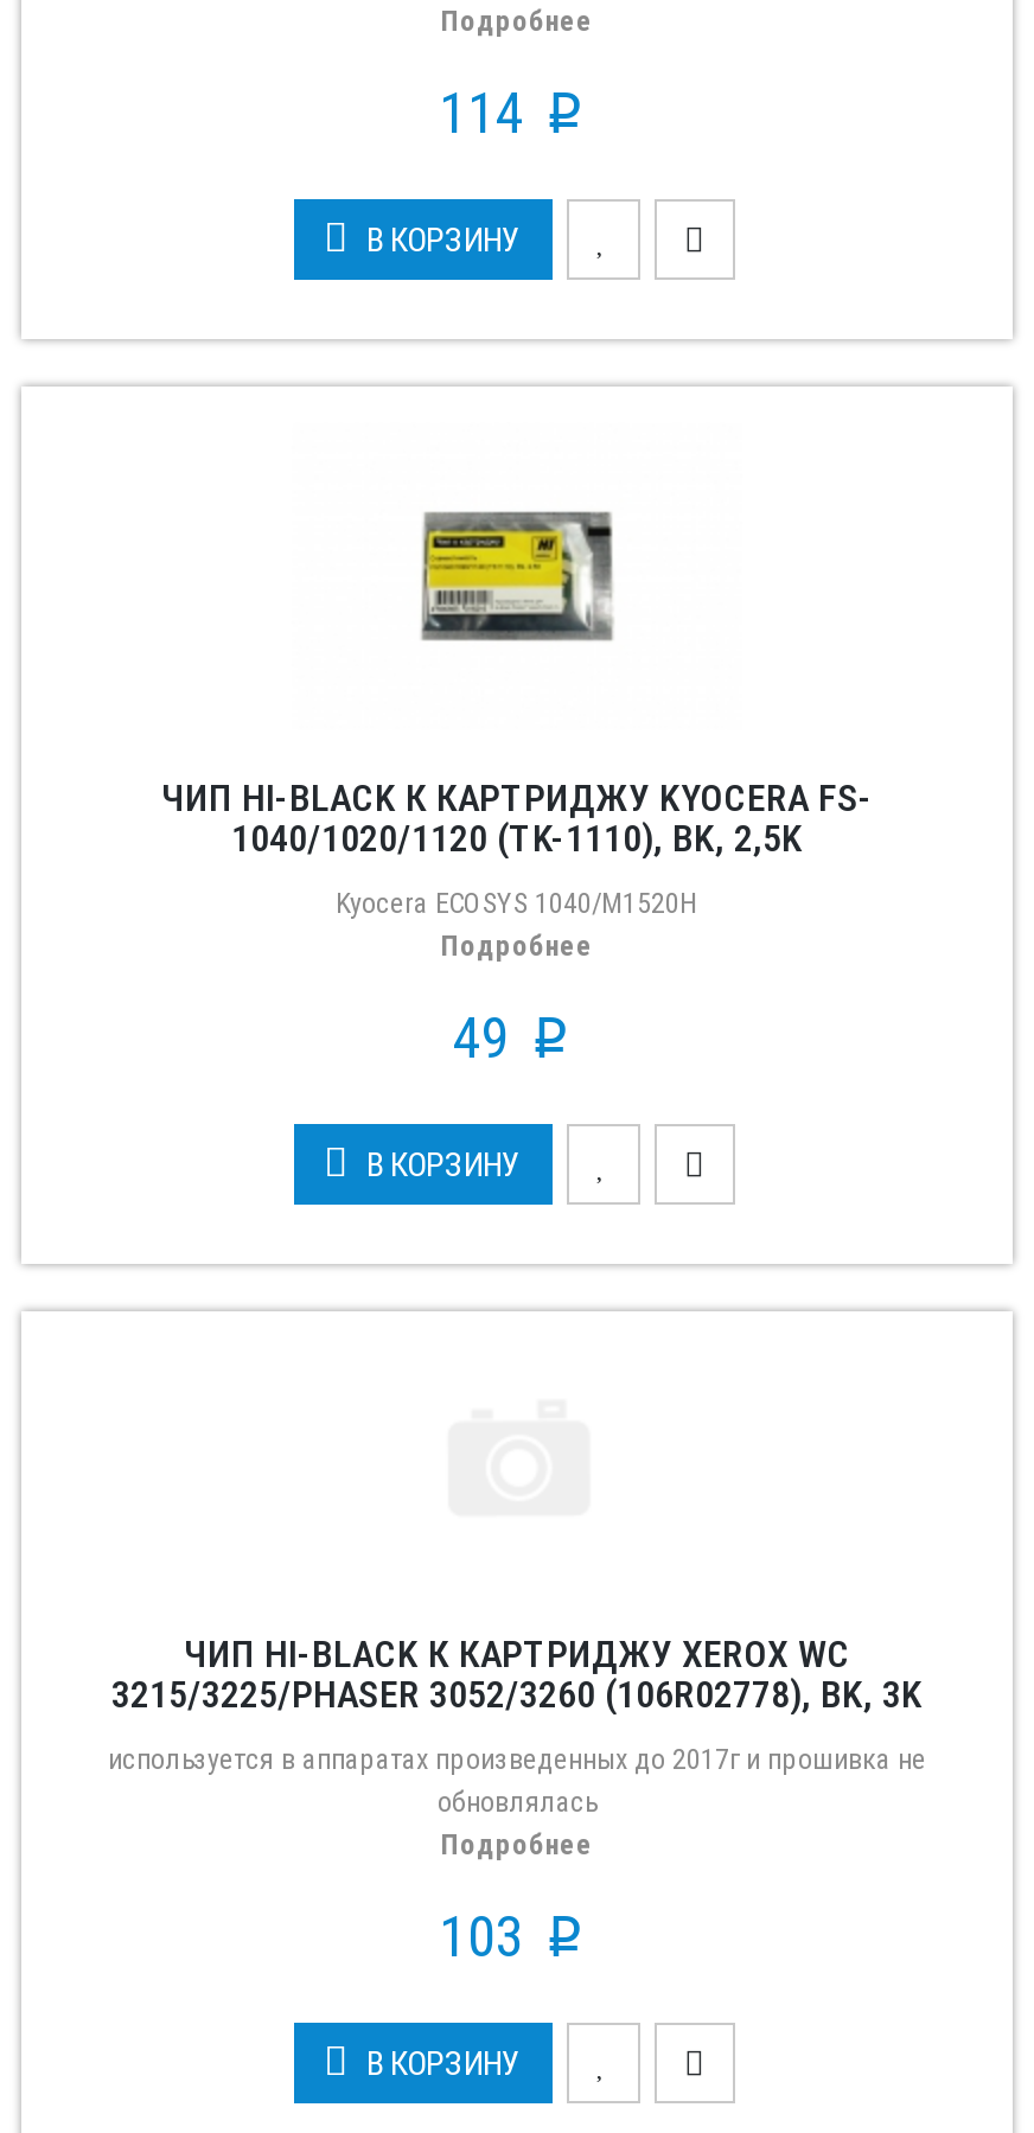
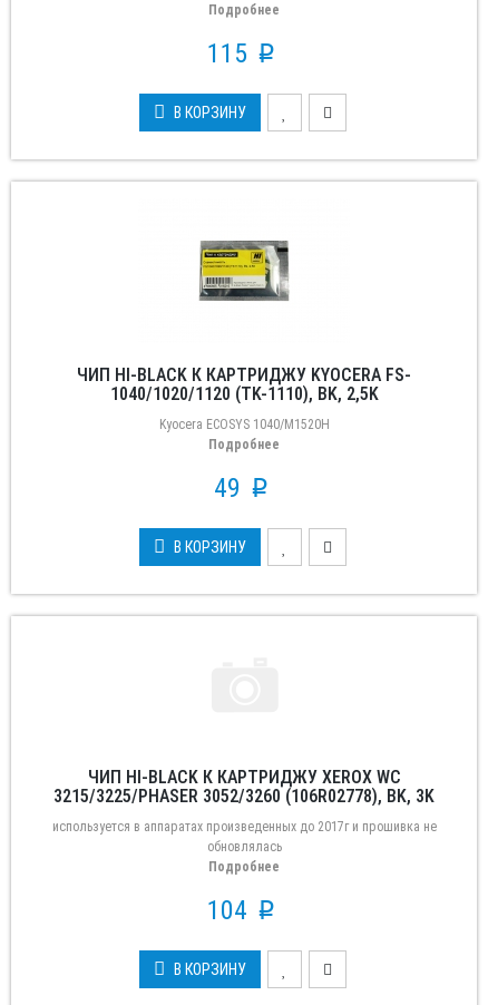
[439,81,583,147] 114 p -> [207,38,275,69] 115 p
[439,1904,583,1971] 103 p -> [207,895,275,926] 104 p

